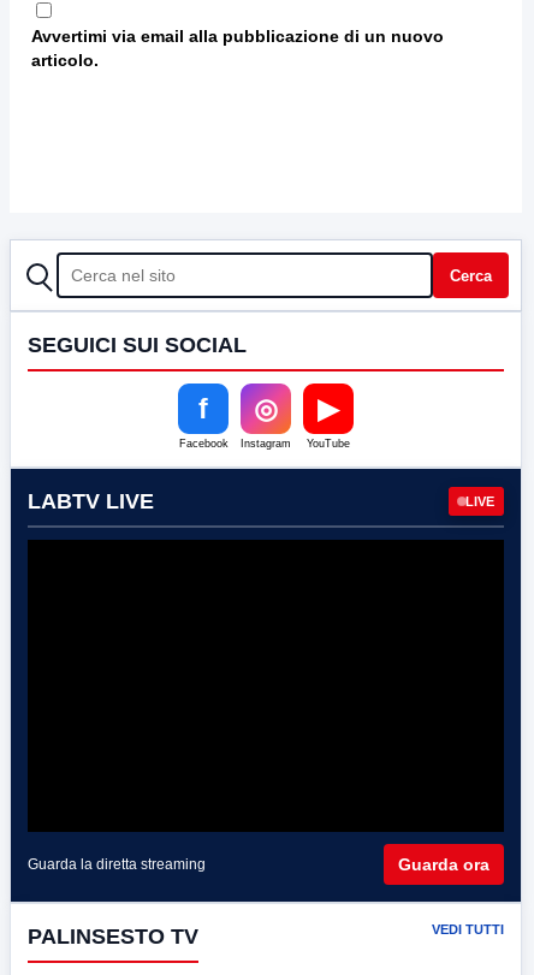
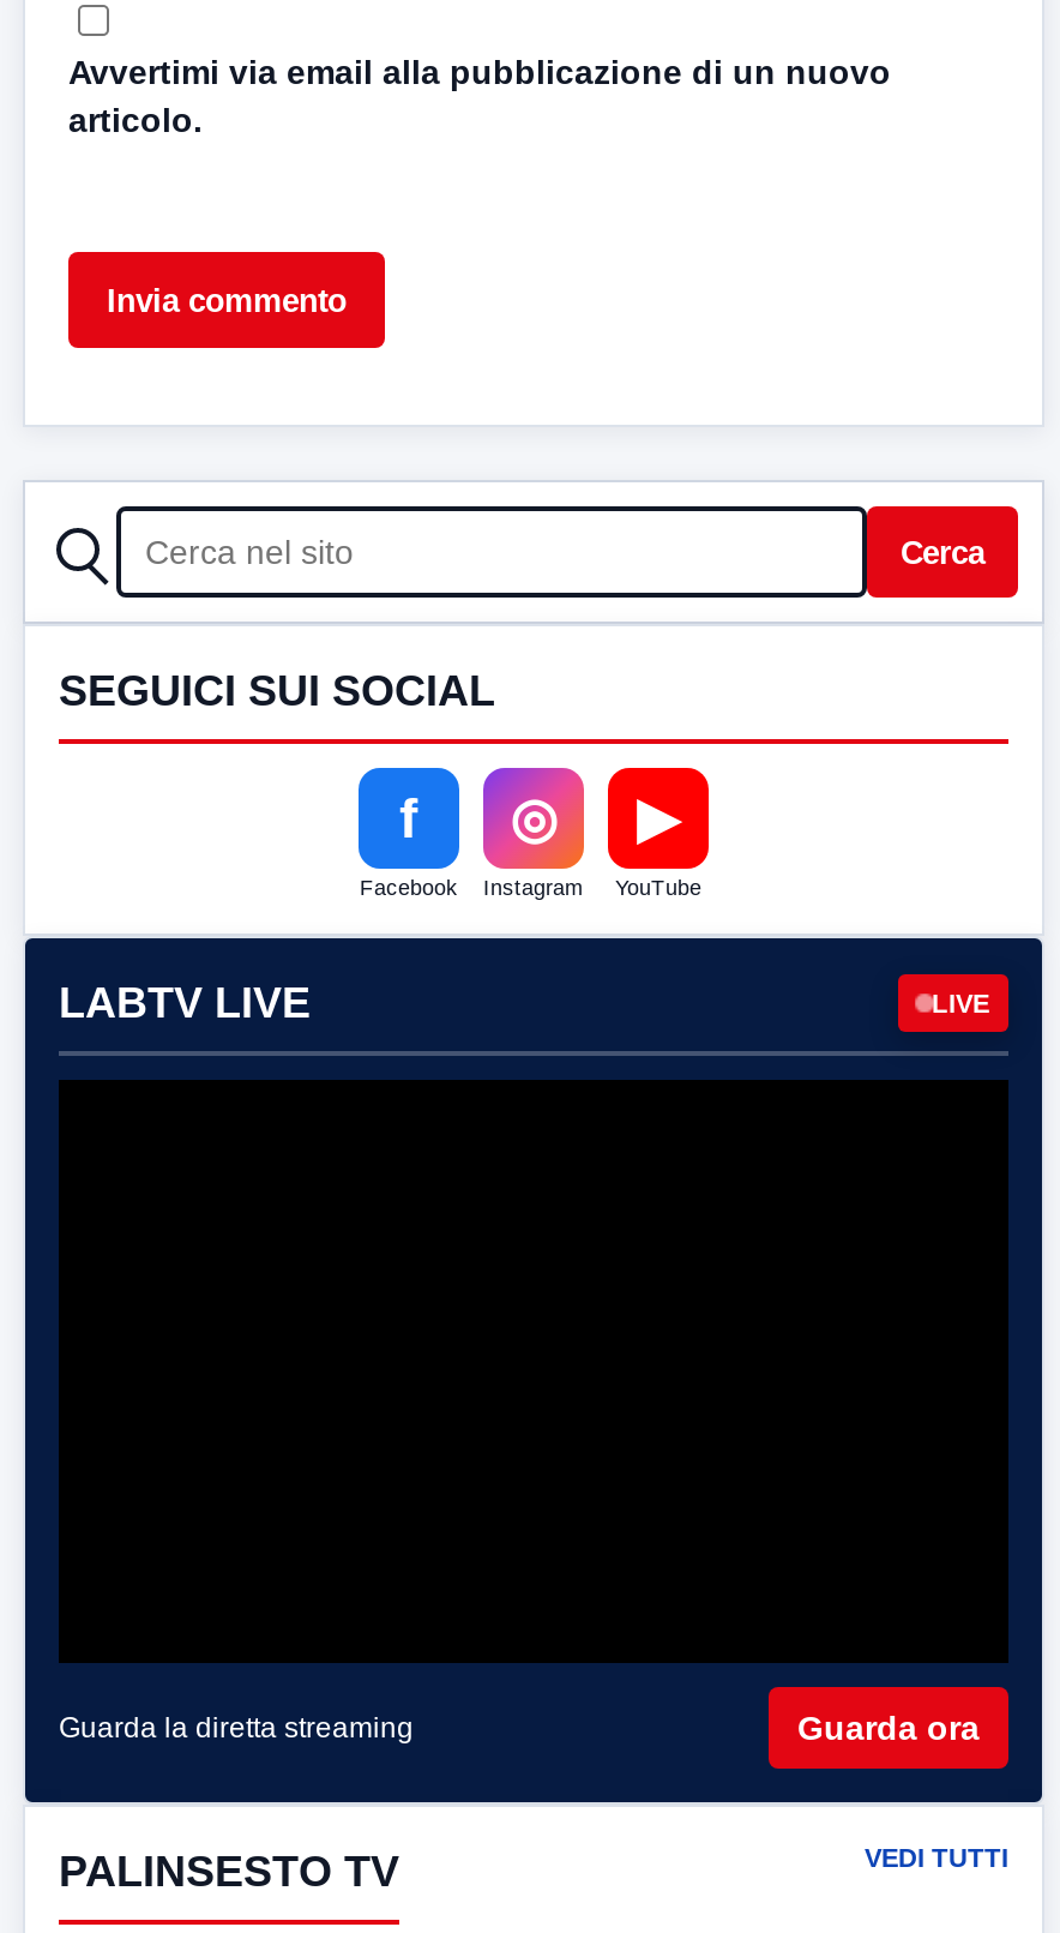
none -> [66,250,387,350] [image]

